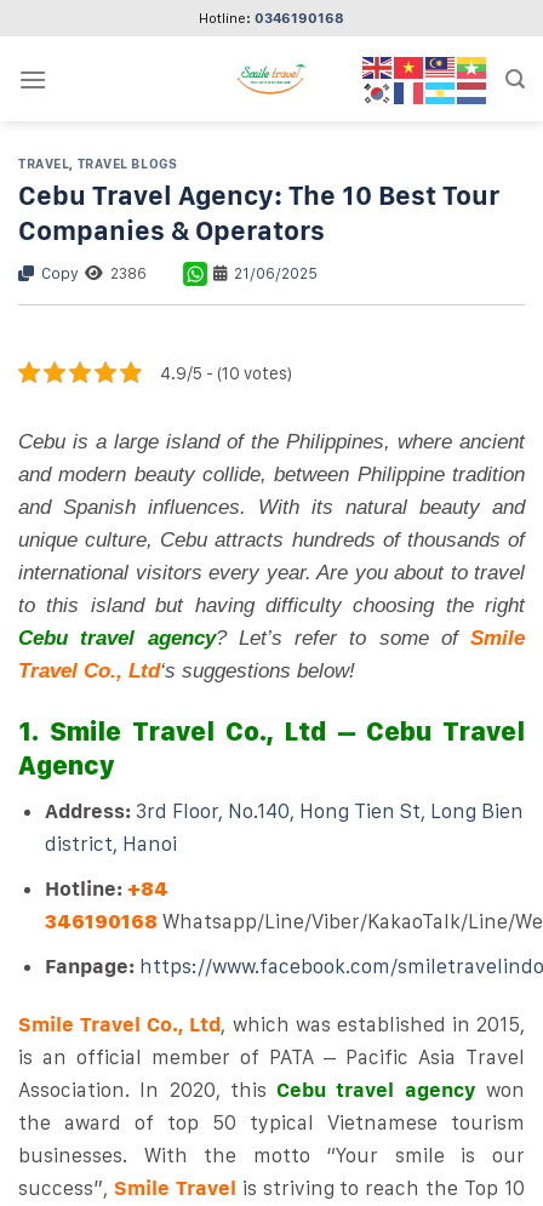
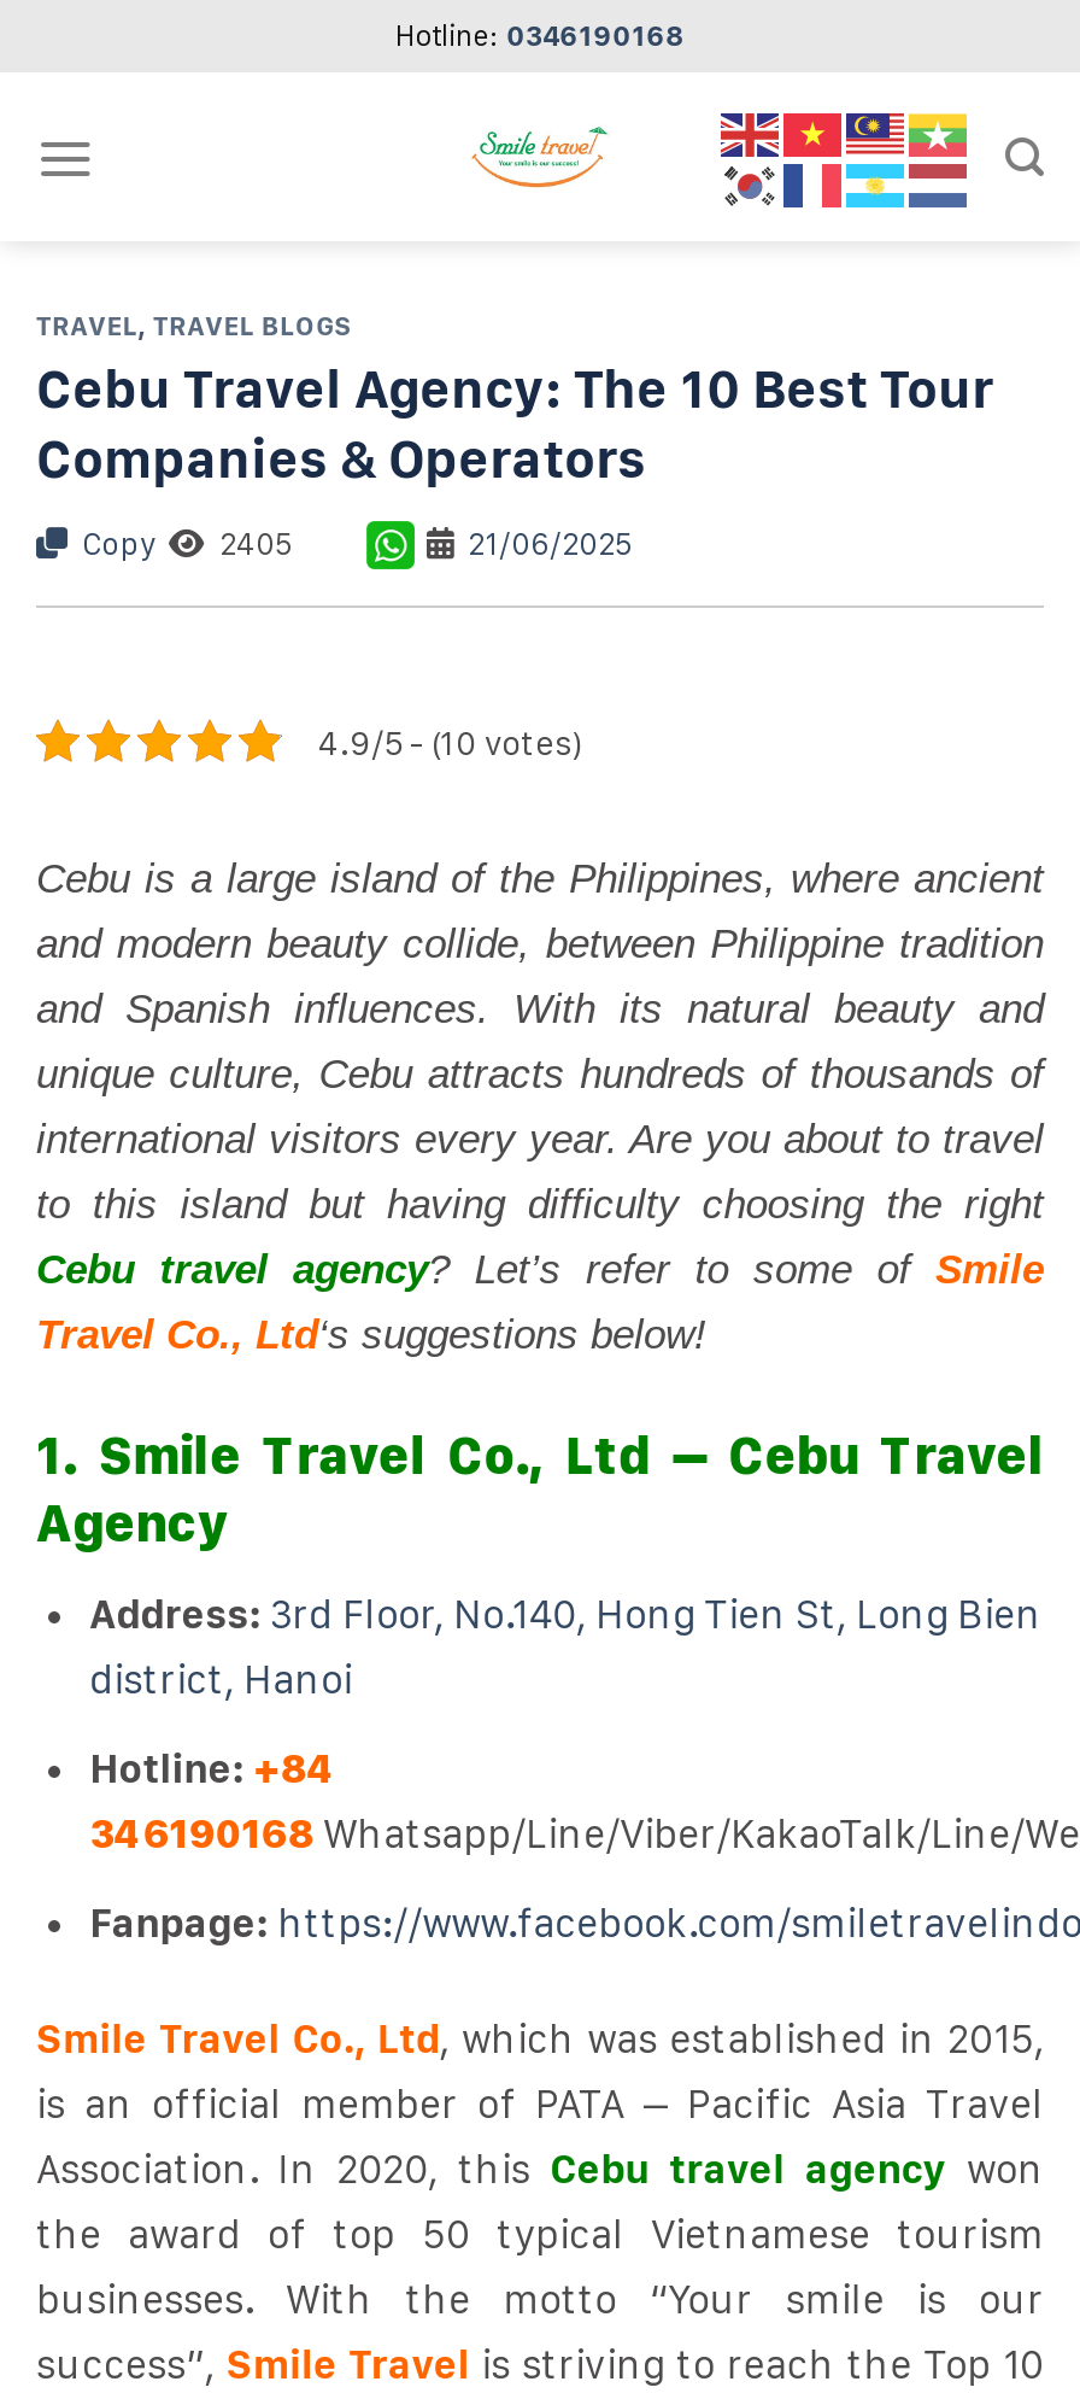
[38,264,147,282] Copy 2386 -> [75,525,294,562] Copy 2405

